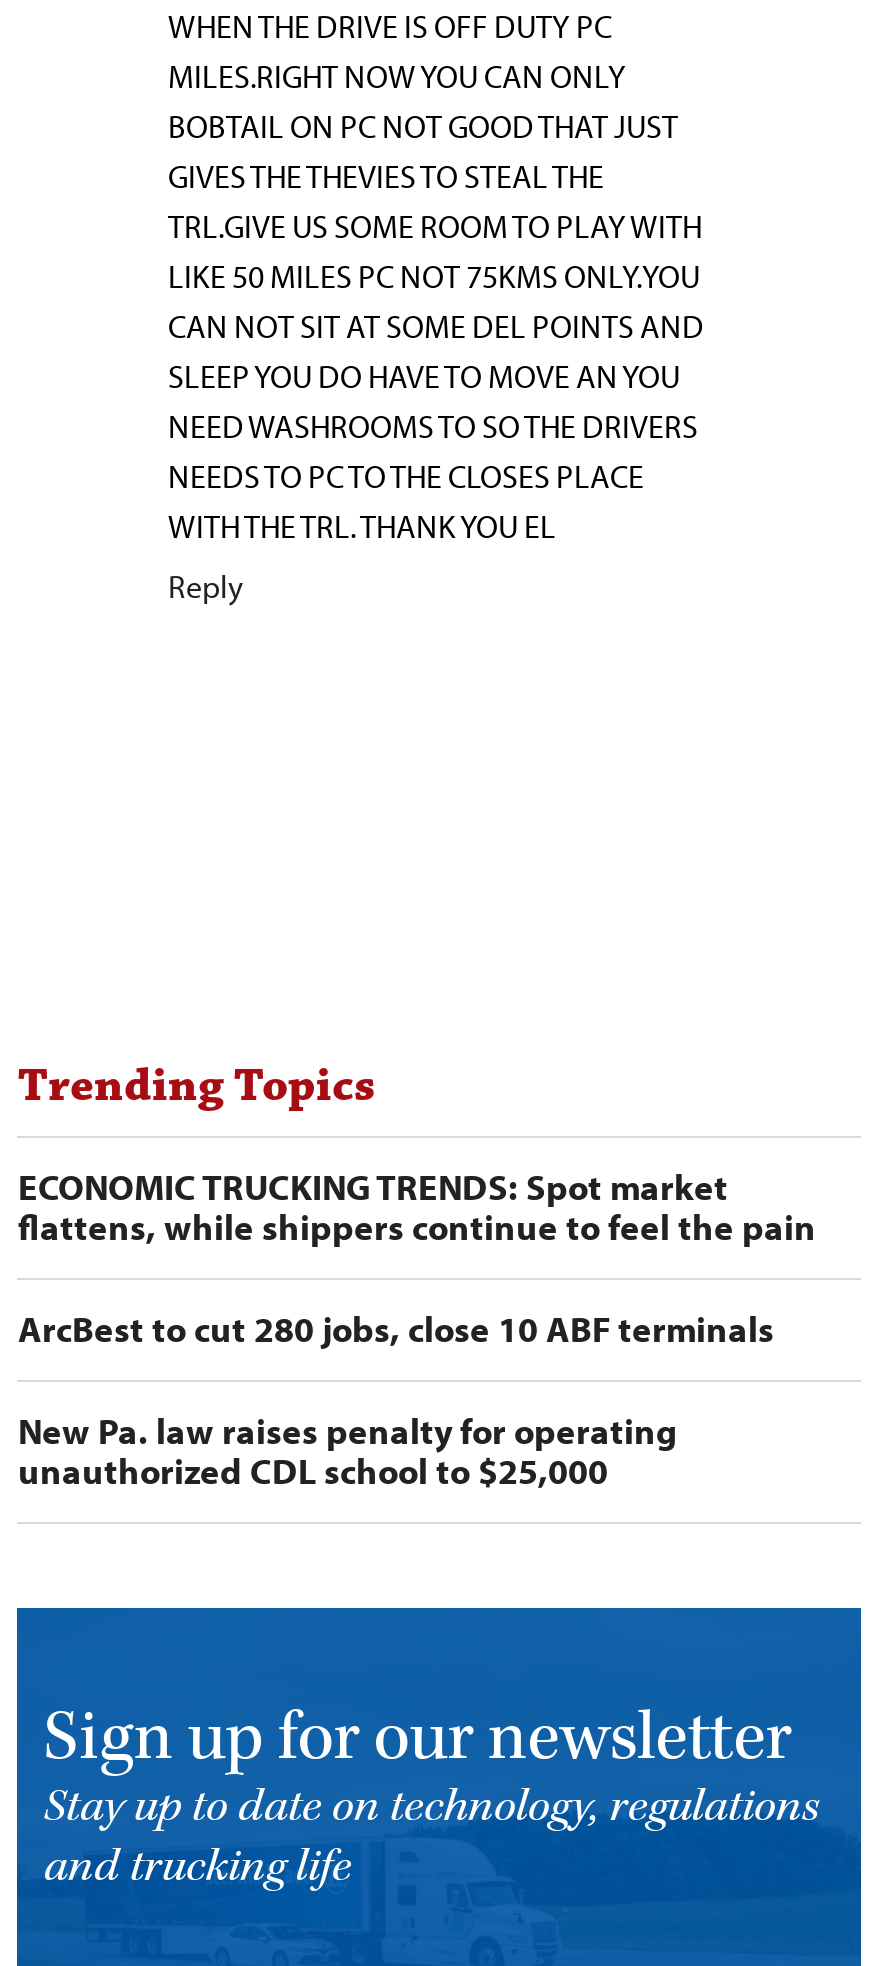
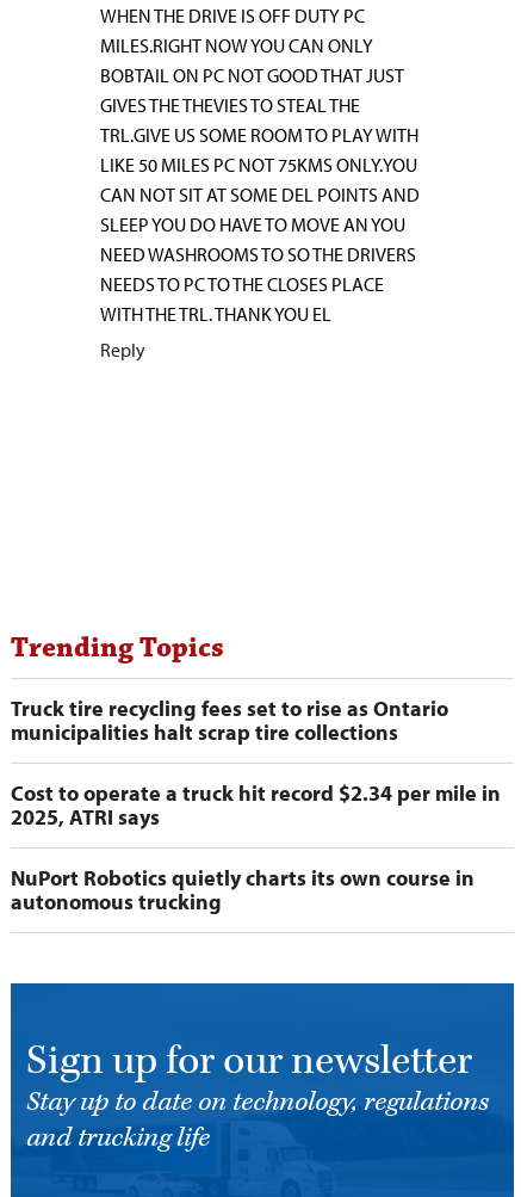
[18,1164,816,1250] ECONOMIC TRUCKING TRENDS: Spot market | flattens, while shippers continue to feel the pain -> [11,695,449,746] Truck tire recycling fees set to rise as Ontario | municipalities halt scrap tire collections
[18,1306,774,1352] ArcBest to cut 280 jobs, close 10 ABF terminals -> [11,779,501,831] Cost to operate a truck hit record $2.34 per mile in | 2025, ATRI says
[18,1408,678,1494] New Pa. law raises penalty for operating | unauthorized CDL school to $25,000 -> [11,864,475,915] NuPort Robotics quietly charts its own course in | autonomous trucking

